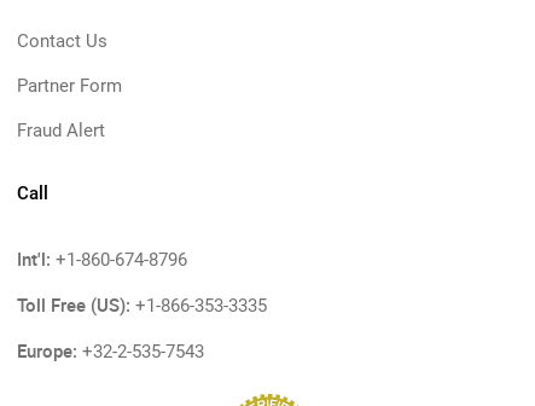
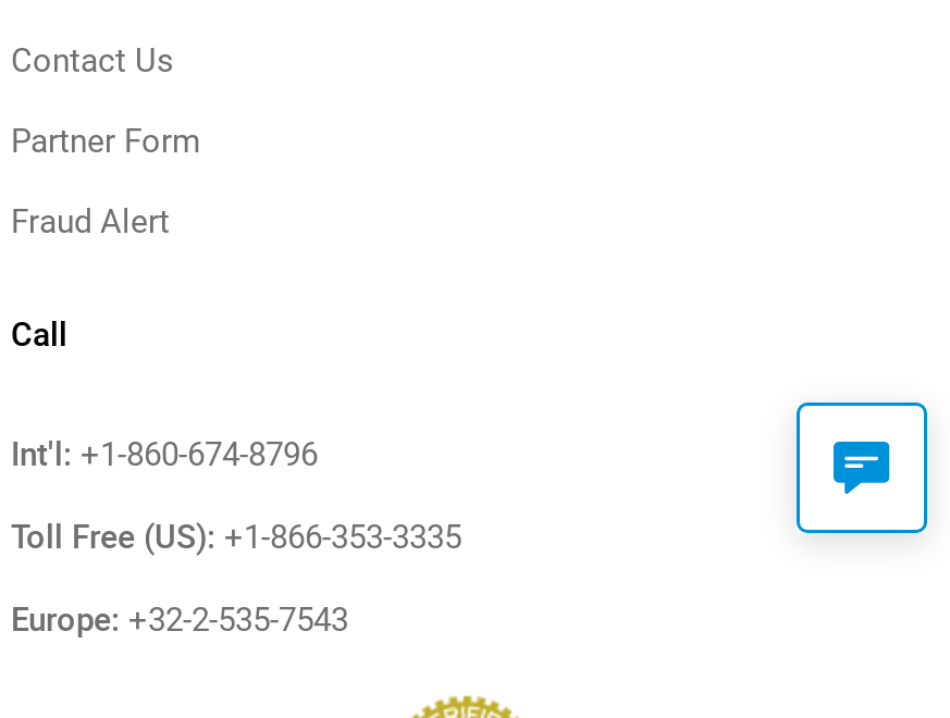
none -> [788,398,936,550] [image]

